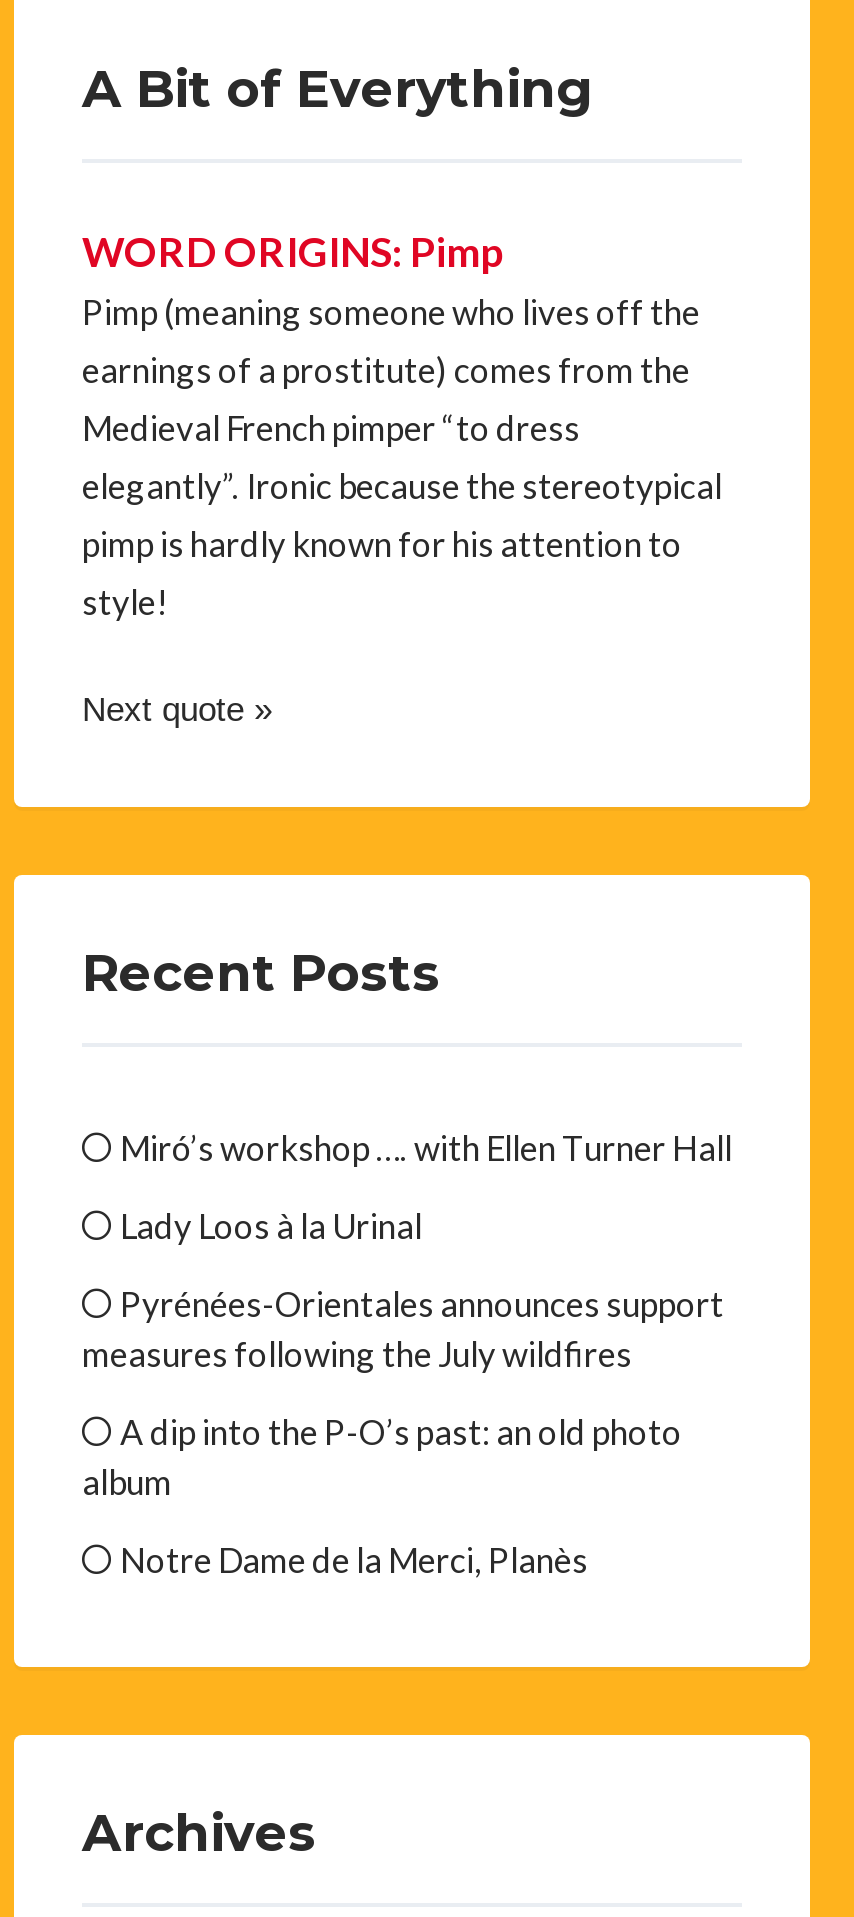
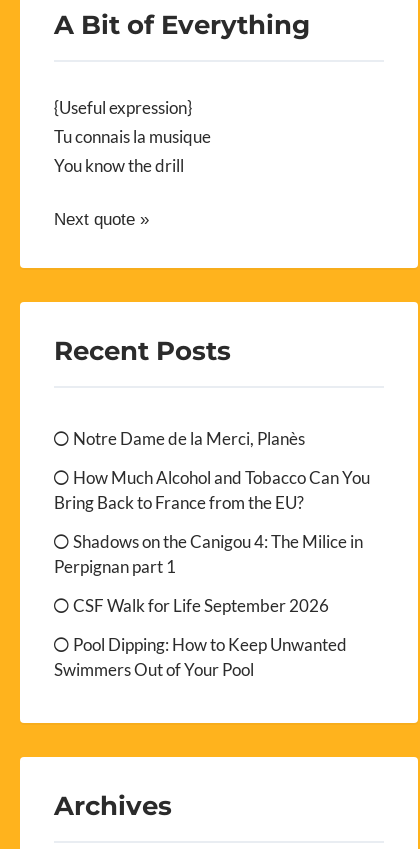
[82,228,722,624] WORD ORIGINS: Pimp | Pimp (meaning someone who lives off the | earnings of a prostitute) comes from the | Medieval French pimper “to dress | elegantly”. Ironic because the stereotypical | pimp is hardly known for his attention to | style! -> [54,97,211,176] {Useful expression} | Tu connais la musique | You know the drill
moved [82,692,440,1004] -> [54,210,231,366]: Next quote » | Recent Posts
[82,1128,732,1504] Miró’s workshop …. with Ellen Turner Hall | Lady Loos à la Urinal | Pyrénées-Orientales announces support | measures following the July wildfires | A dip into the P-O’s past: an old photo | album -> none
moved [120,1540,588,1582] -> [73,428,305,449]: Notre Dame de la Merci, Planès
none -> [54,467,370,680] How Much Alcohol and Tobacco Can You | Bring Back to France from the EU? | Shadows on the Canigou 4: The Milice in | Perpignan part 1 | CSF Walk for Life September 2026 | Pool Dipping: How to Keep Unwanted | Swimmers Out of Your Pool

